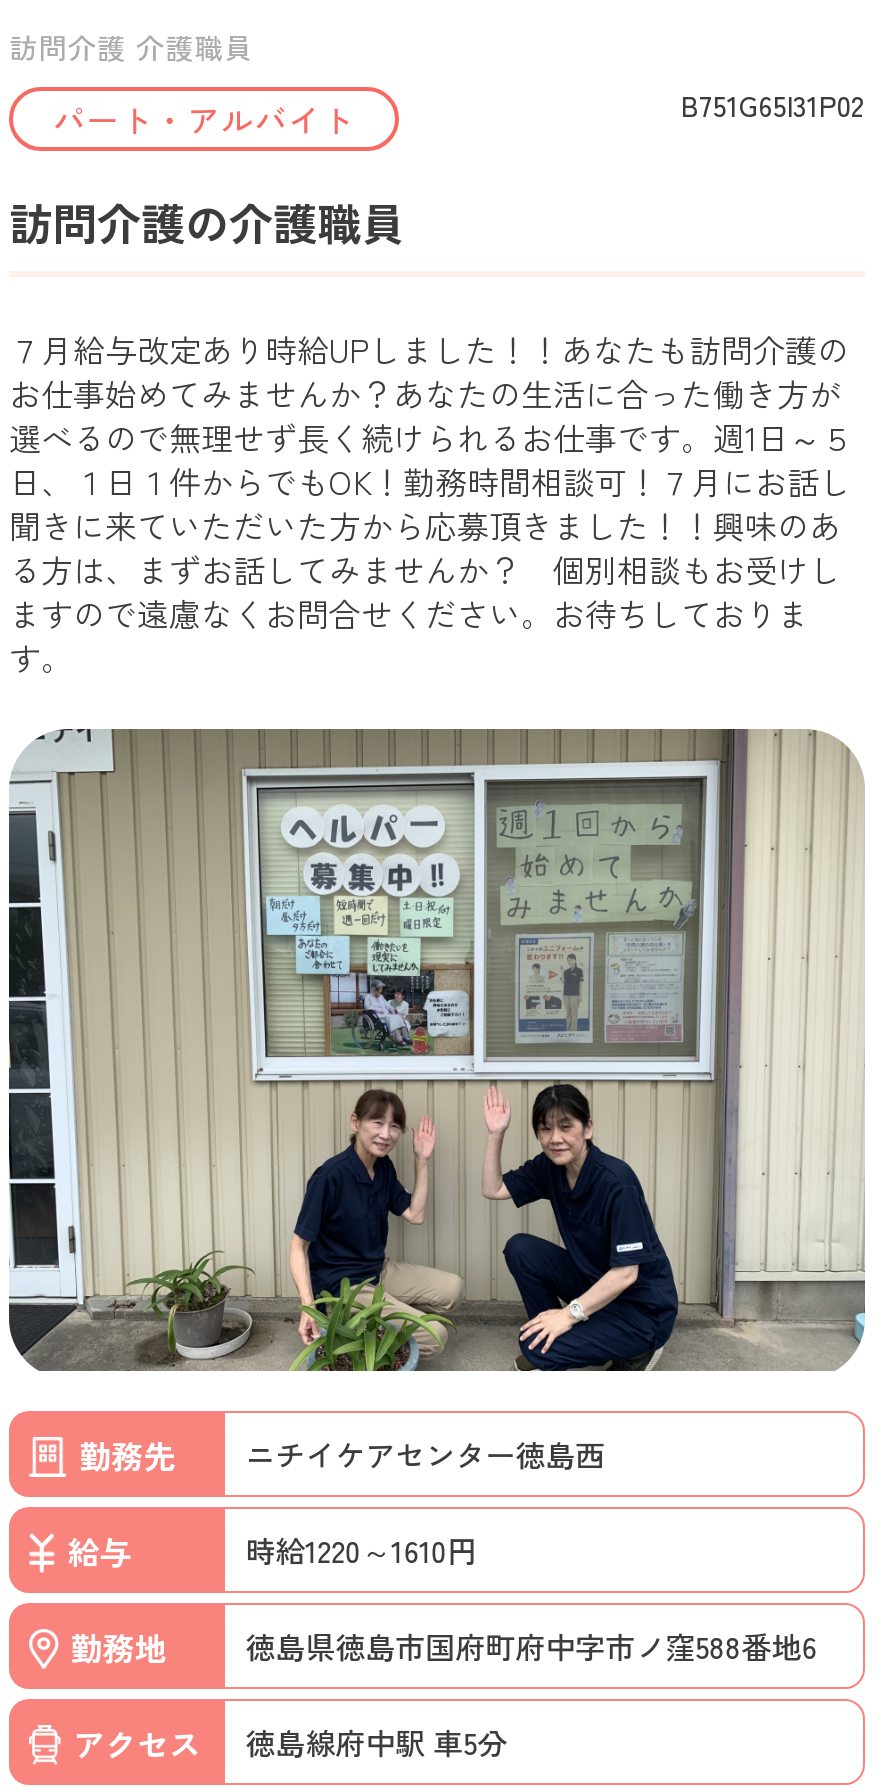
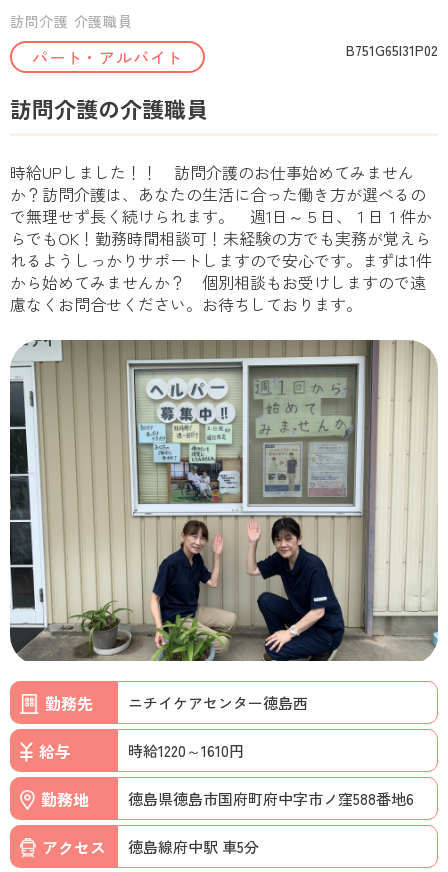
[9,326,853,682] ７月給与改定あり時給UPしました！！あなたも訪問介護の | お仕事始めてみませんか？あなたの生活に合った働き方が | 選べるので無理せず長く続けられるお仕事です。週1日～５ | 日、１日１件からでもOK！勤務時間相談可！７月にお話し | 聞きに来ていただいた方から応募頂きました！！興味のあ | る方は、まずお話してみませんか？ 個別相談もお受けし | ますので遠慮なくお問合せください。お待ちしておりま | す。 -> [10,160,432,316] 時給UPしました！！ 訪問介護のお仕事始めてみません | か？訪問介護は、あなたの生活に合った働き方が選べるの | で無理せず長く続けられます。 週1日～５日、１日１件か | らでもOK！勤務時間相談可！未経験の方でも実務が覚えら | れるようしっかりサポートしますので安心です。まずは1件 | から始めてみませんか？ 個別相談もお受けしますので遠 | 慮なくお問合せください。お待ちしております。

